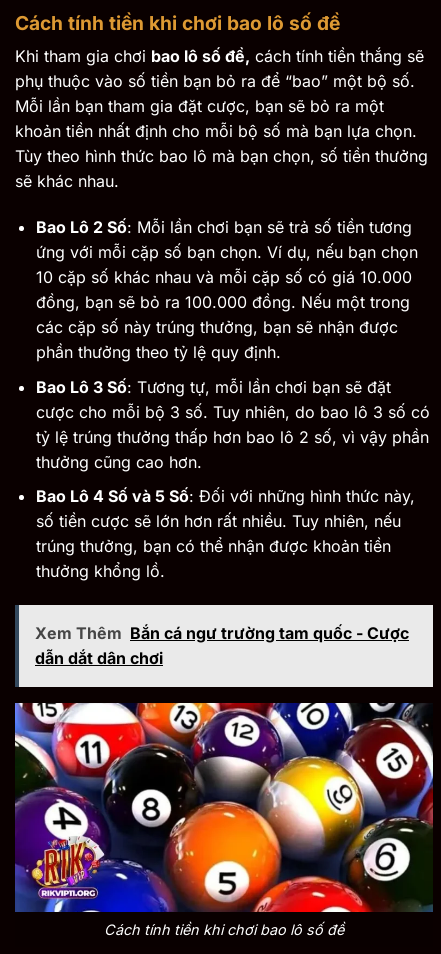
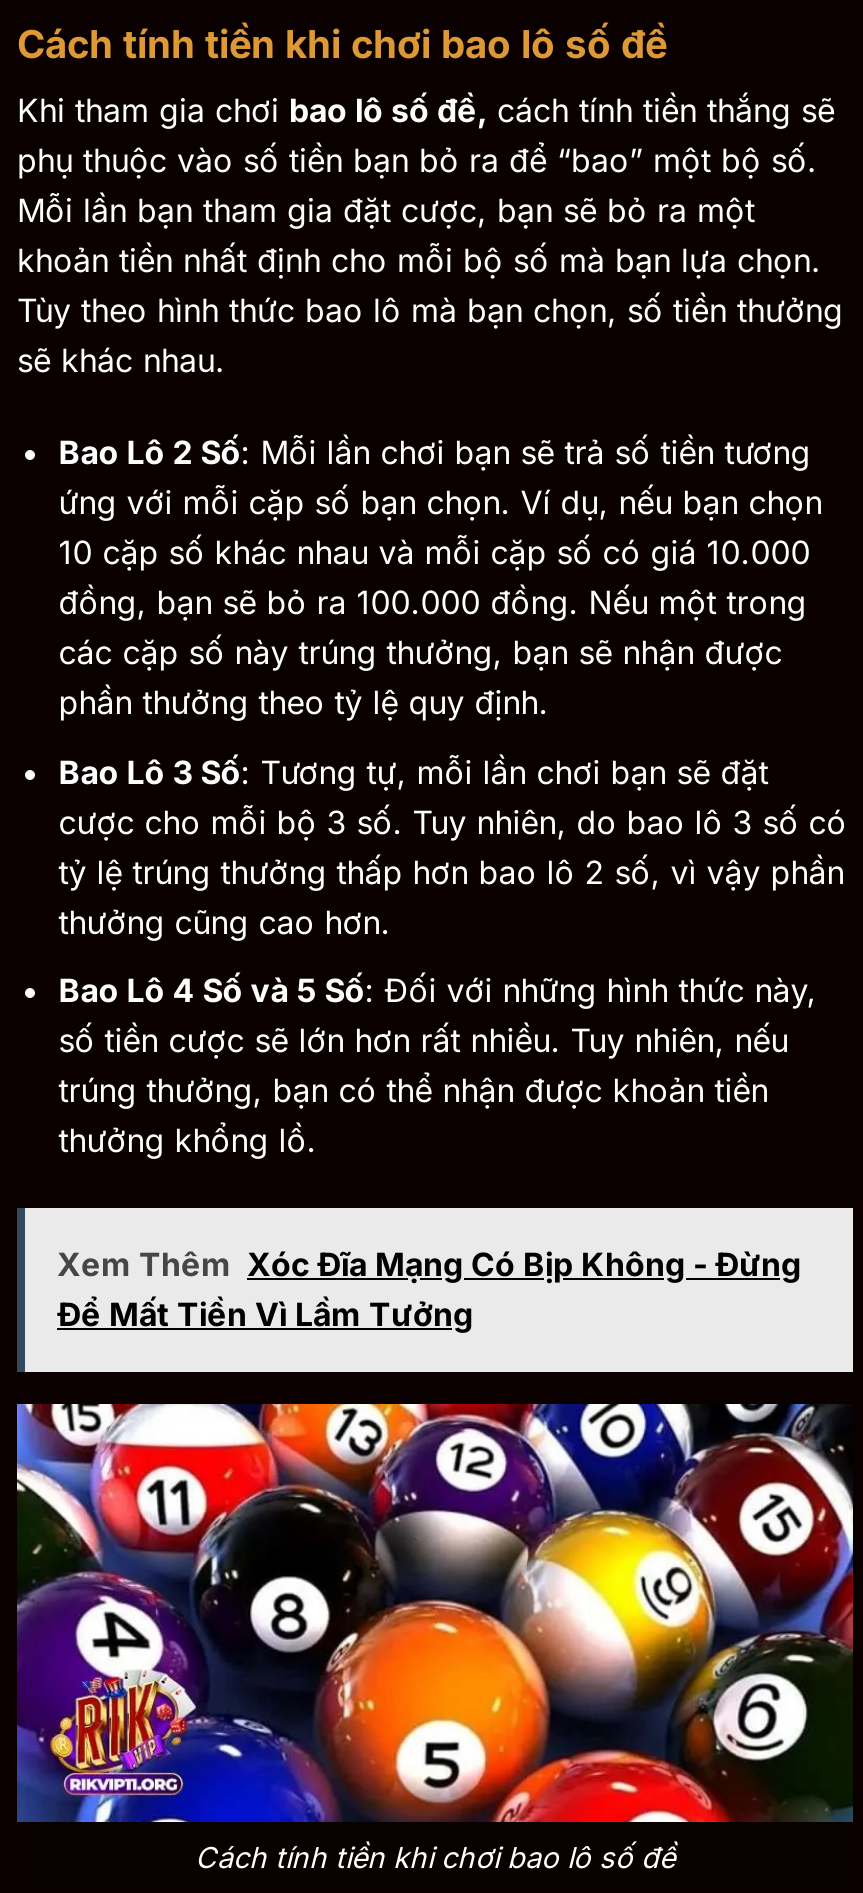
[35,623,409,668] Xem Thêm Bắn cá ngư trường tam quốc - Cược | dẫn dắt dân chơi -> [57,1244,801,1334] Xem Thêm Xóc Đĩa Mạng Có Bịp Không - Đừng | Để Mất Tiền Vì Lầm Tưởng

